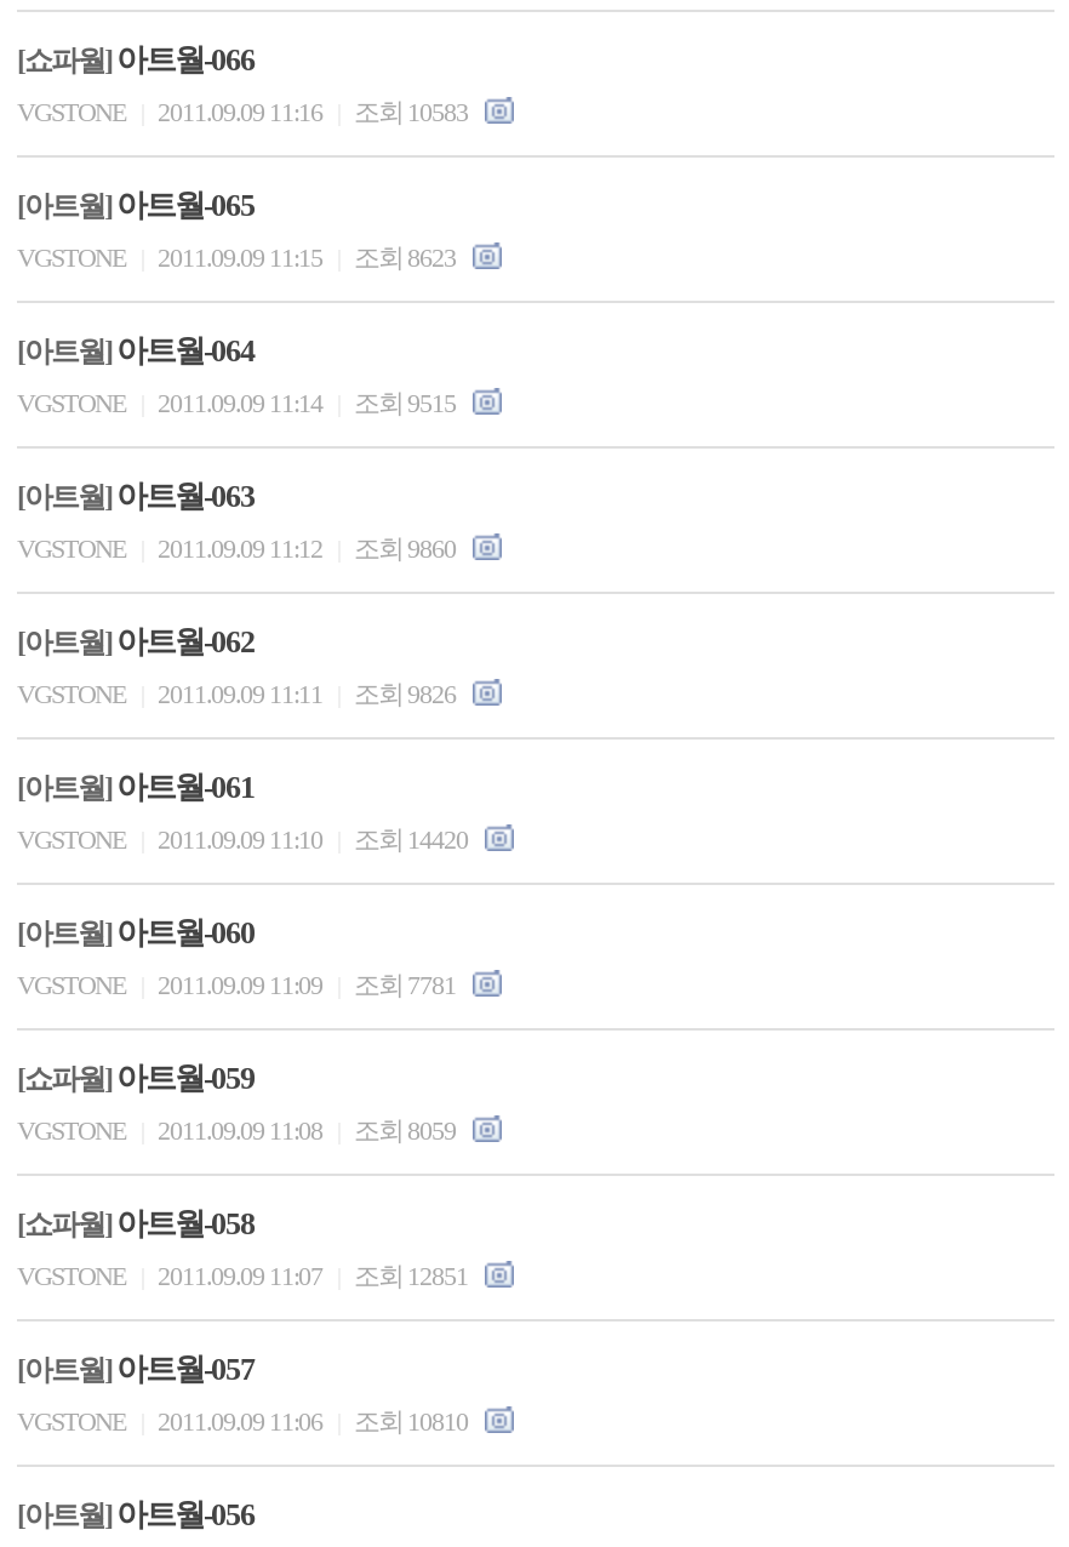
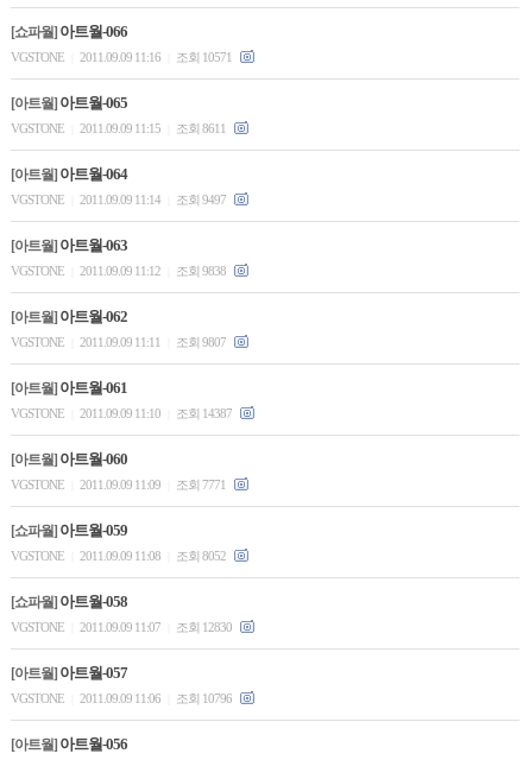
[17,97,473,126] VGSTONE 2011.09.09 11:16 조회 10583 -> [11,50,234,64] VGSTONE 2011.09.09 11:16 조회 10571
[17,242,461,272] VGSTONE 2011.09.09 11:15 조회 8623 -> [11,121,228,135] VGSTONE 2011.09.09 11:15 조회 8611
[17,388,461,417] VGSTONE 2011.09.09 11:14 조회 9515 -> [11,192,228,207] VGSTONE 2011.09.09 11:14 조회 9497
[17,533,461,563] VGSTONE 2011.09.09 11:12 조회 9860 -> [11,264,228,278] VGSTONE 2011.09.09 11:12 조회 9838
[17,679,461,708] VGSTONE 2011.09.09 11:11 조회 9826 -> [11,335,228,349] VGSTONE 2011.09.09 11:11 조회 9807
[17,824,473,854] VGSTONE 2011.09.09 11:10 조회 14420 -> [11,406,234,420] VGSTONE 2011.09.09 11:10 조회 14387
[17,970,461,999] VGSTONE 2011.09.09 11:09 조회 7781 -> [11,477,228,492] VGSTONE 2011.09.09 11:09 조회 7771
[17,1115,461,1144] VGSTONE 2011.09.09 11:08 조회 8059 -> [11,549,228,563] VGSTONE 2011.09.09 11:08 조회 8052
[17,1261,473,1290] VGSTONE 2011.09.09 11:07 조회 12851 -> [11,620,234,634] VGSTONE 2011.09.09 11:07 조회 12830
[17,1406,473,1435] VGSTONE 2011.09.09 11:06 조회 10810 -> [11,691,234,705] VGSTONE 2011.09.09 11:06 조회 10796

